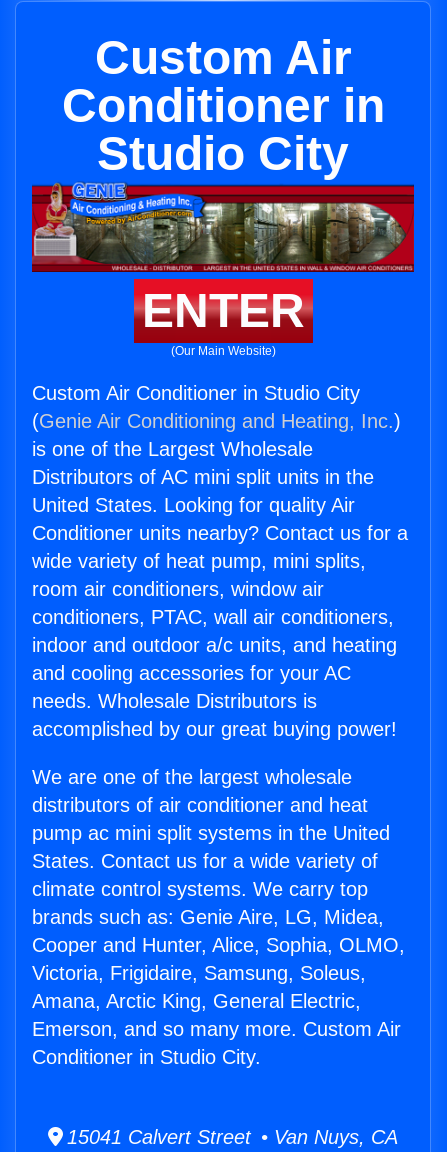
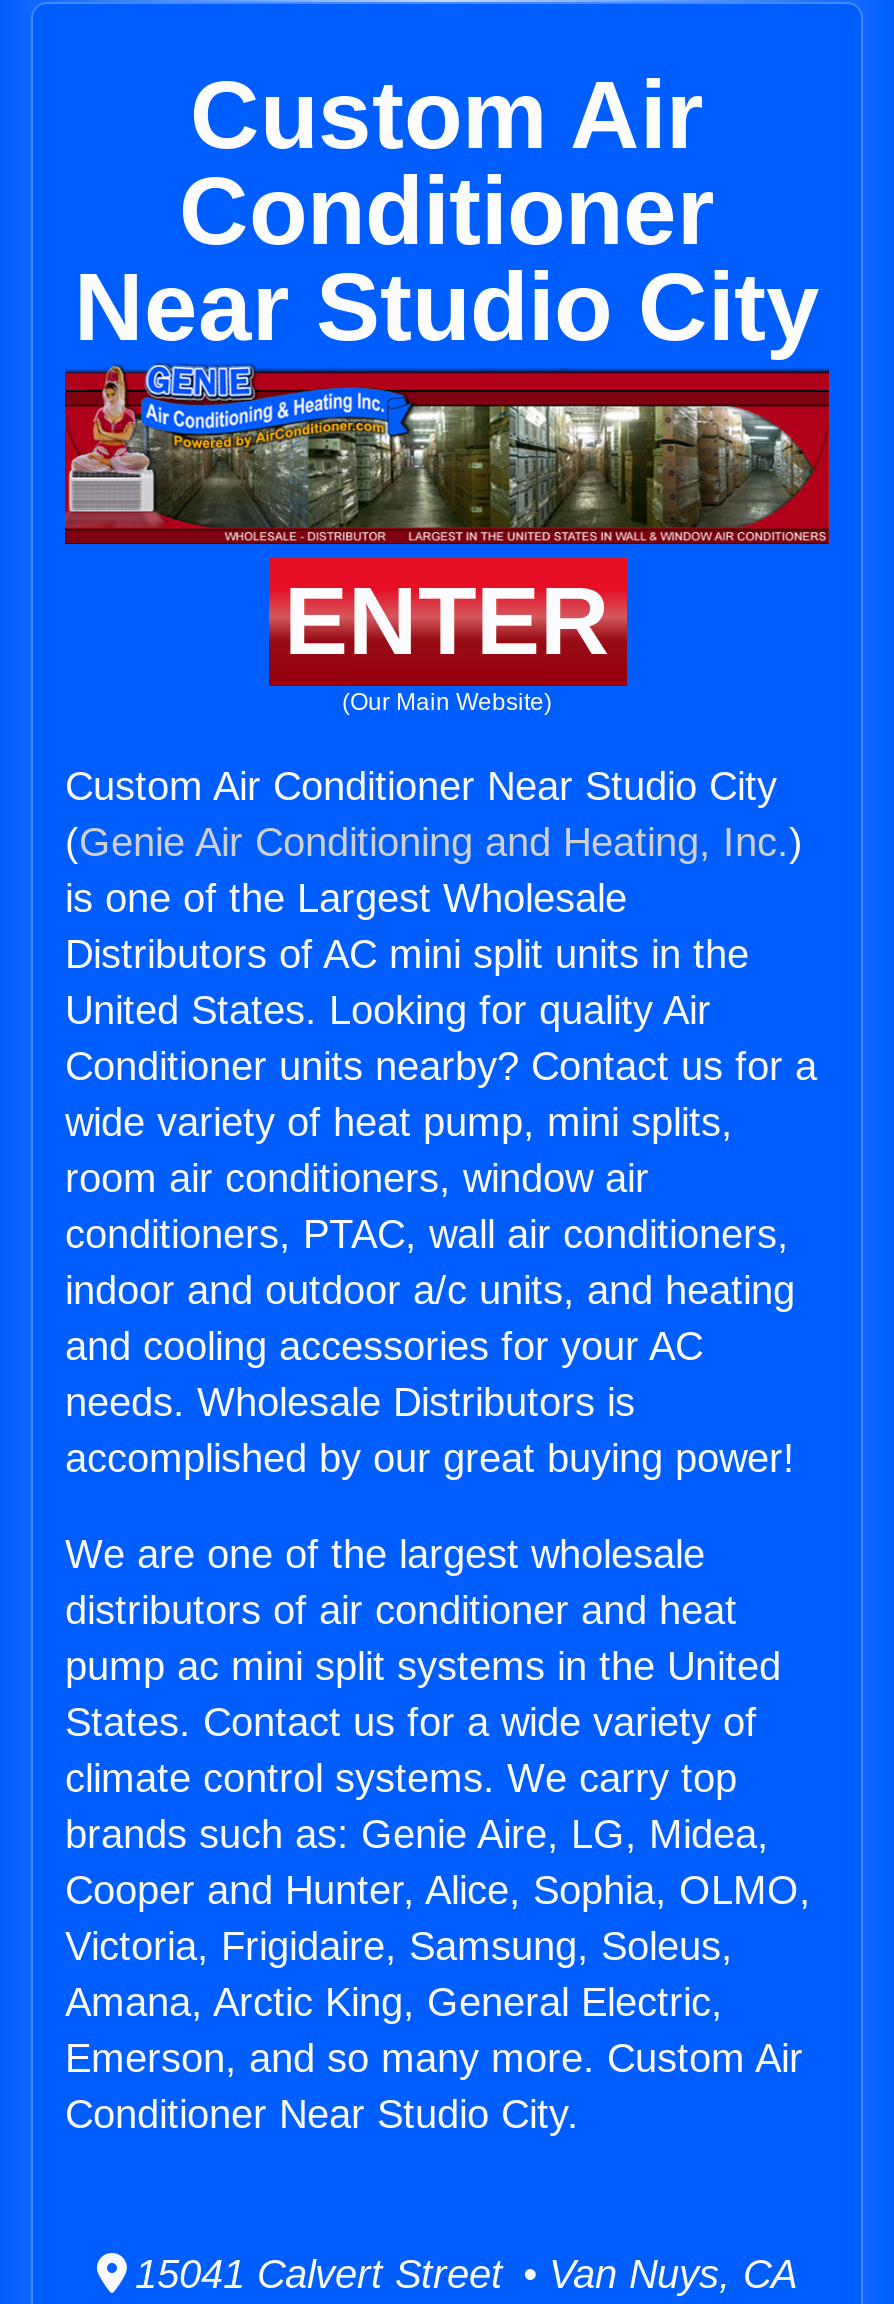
[61,79,384,180] Conditioner in | Studio City -> [74,158,820,360] Conditioner | Near Studio City
[32,382,360,404] Custom Air Conditioner in Studio City -> [65,764,777,808] Custom Air Conditioner Near Studio City
[32,1046,261,1068] Conditioner in Studio City. -> [65,2092,579,2136] Conditioner Near Studio City.

